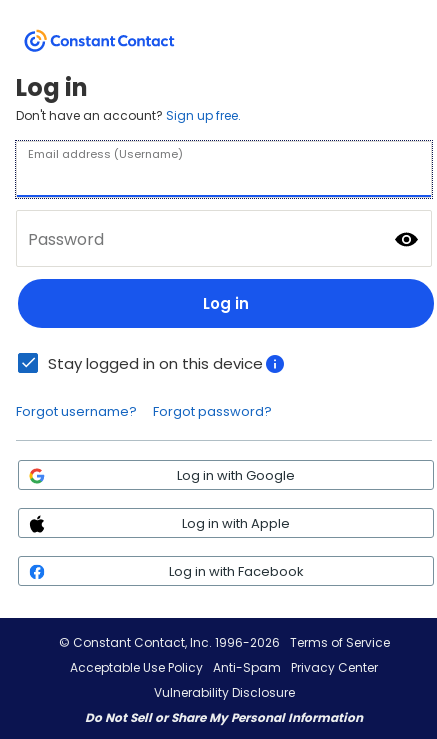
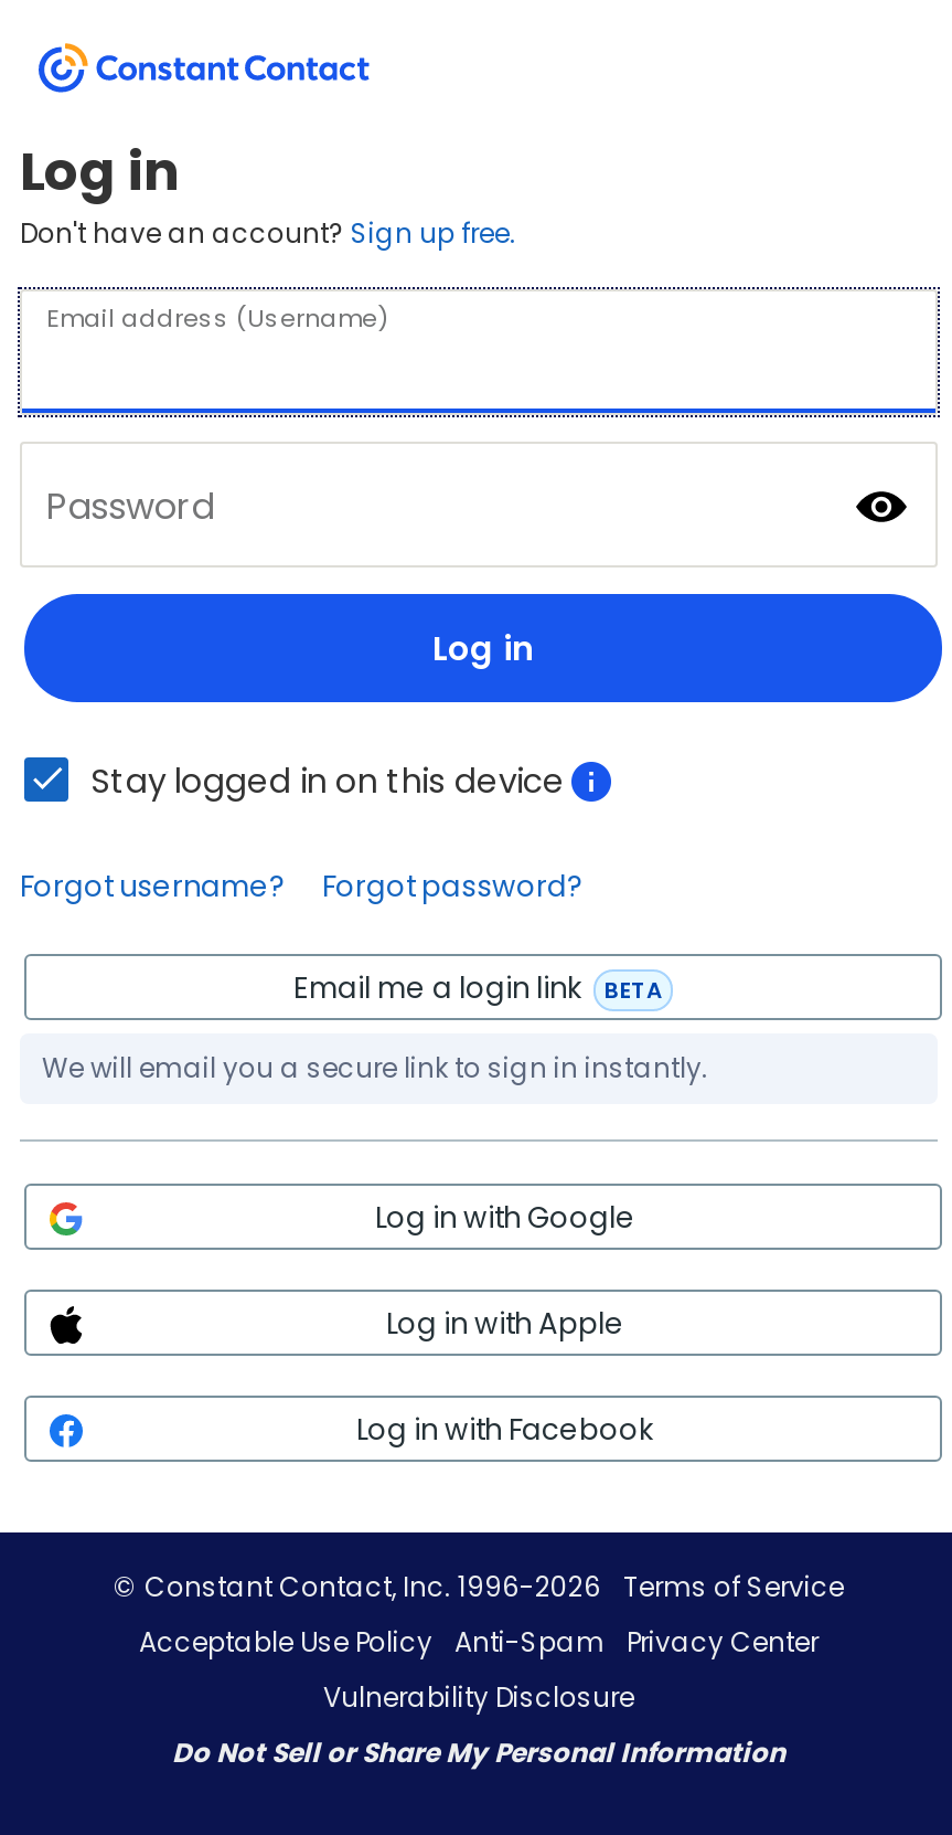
none -> [42,967,708,1086] Email me a login link BETA | We will email you a secure link to sign in instantly.

